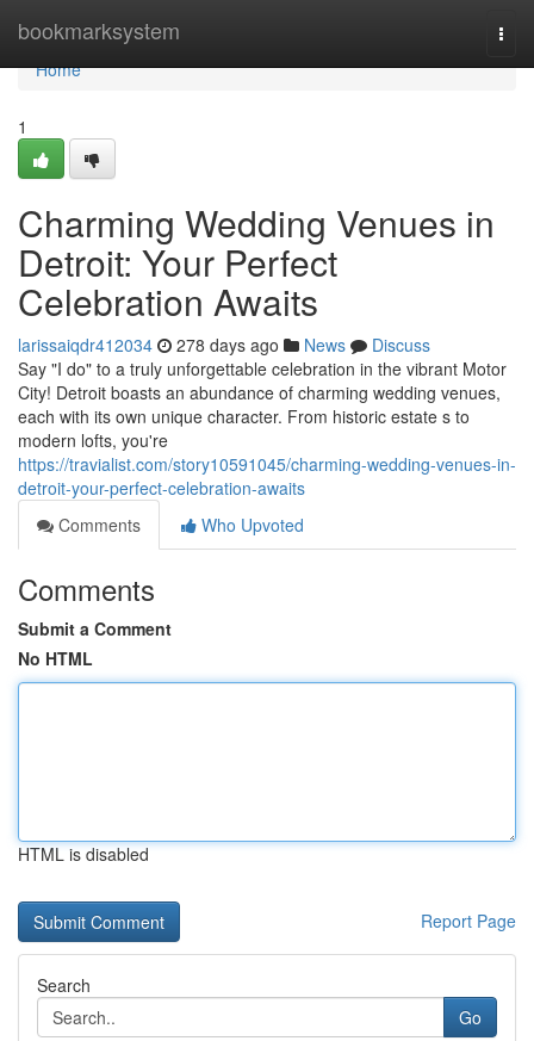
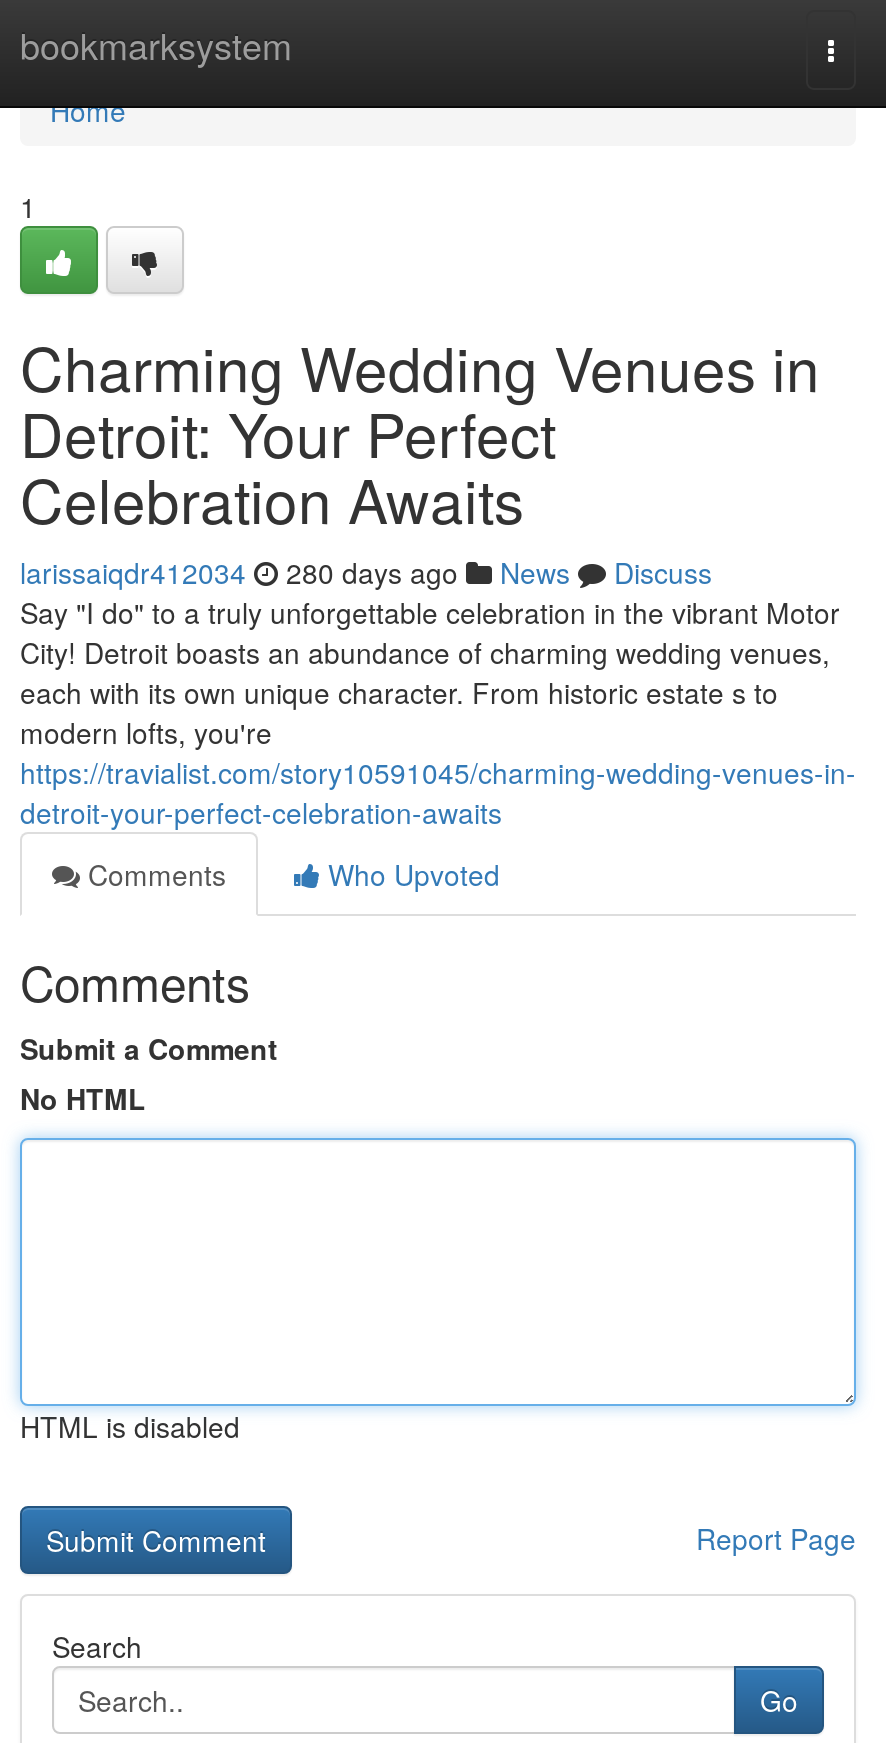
[18,333,430,357] larissaiqdr412034 278 days ago News Discuss -> [20,552,712,592] larissaiqdr412034 280 days ago News Discuss

